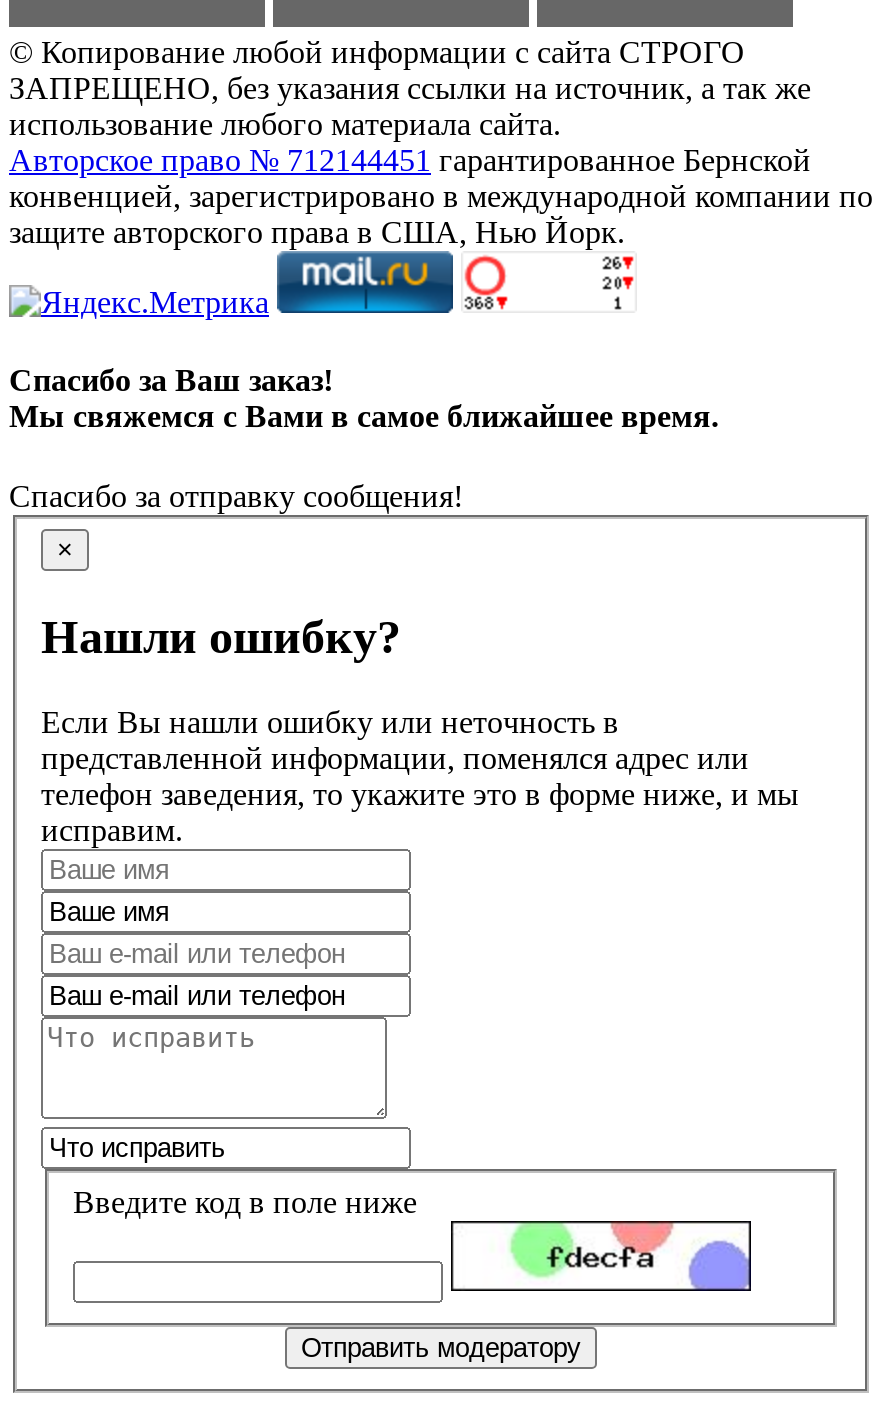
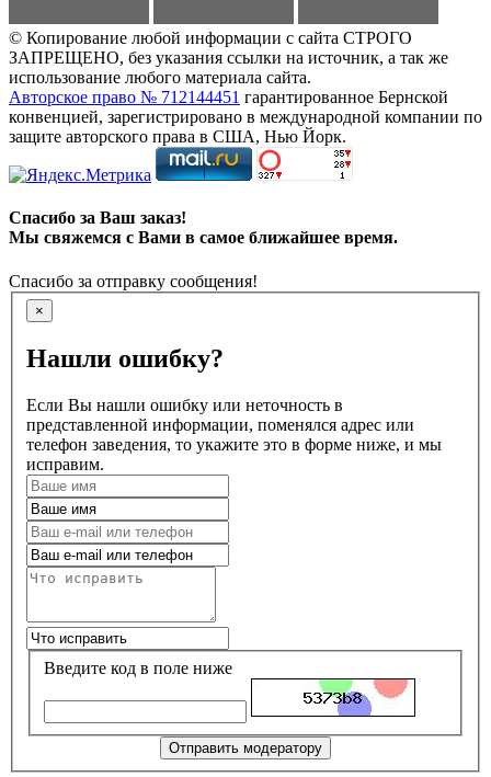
[507,1221,751,1291] [image] -> [284,678,415,717] [image]

